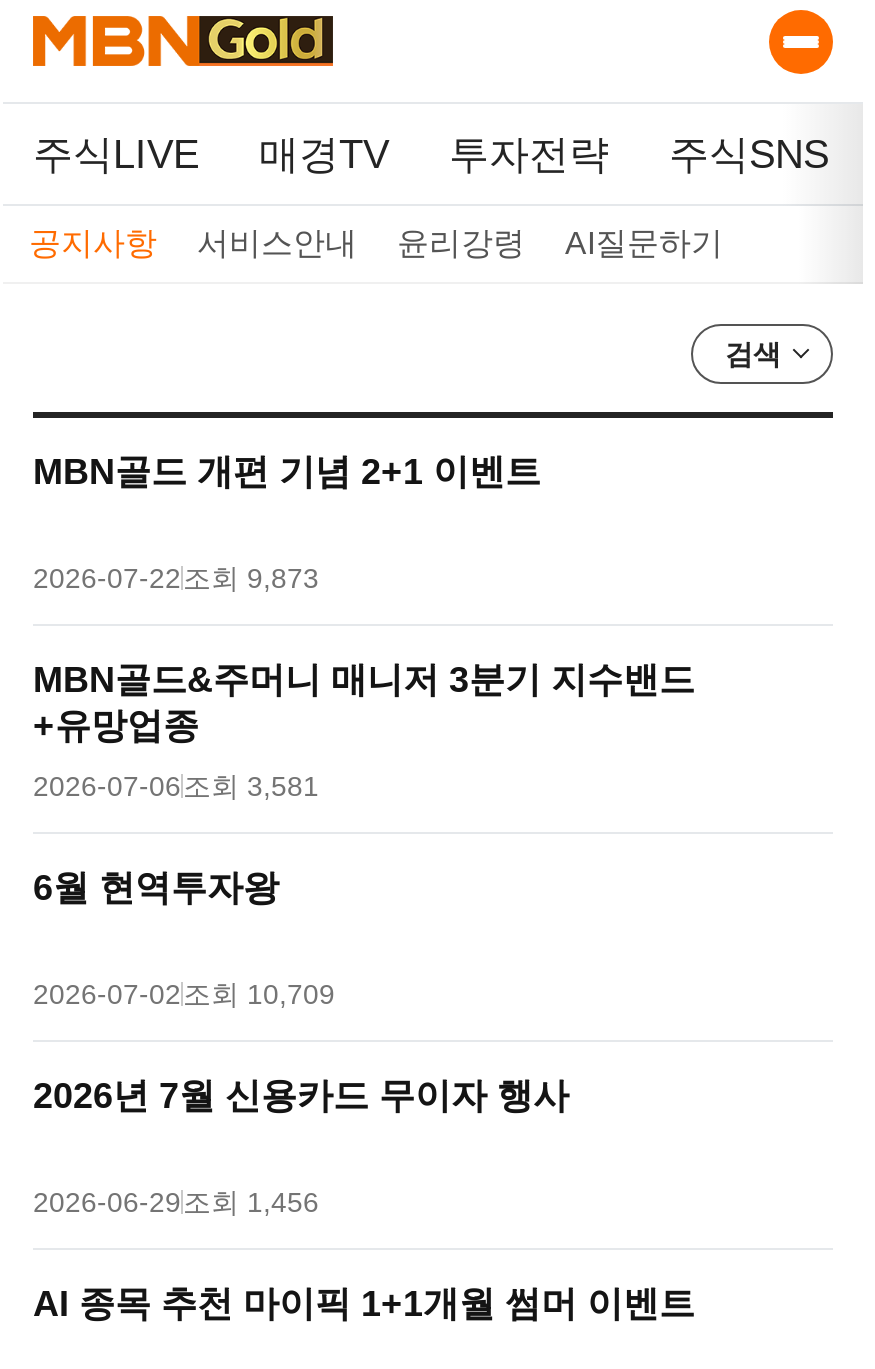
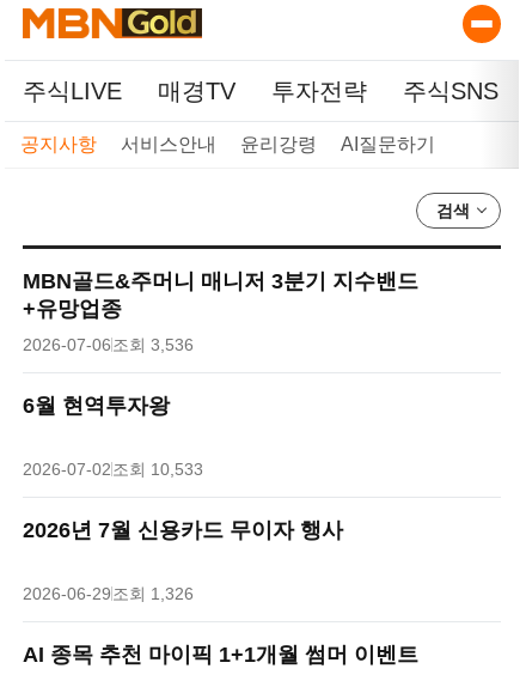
[33,452,541,594] MBN골드 개편 기념 2+1 이벤트 | 2026-07-22조회 9,873 -> none
[33,770,319,802] 2026-07-06조회 3,581 -> [23,335,194,354] 2026-07-06조회 3,536
[33,978,335,1010] 2026-07-02조회 10,709 -> [23,460,203,479] 2026-07-02조회 10,533
[33,1186,319,1218] 2026-06-29조회 1,456 -> [23,584,194,603] 2026-06-29조회 1,326

